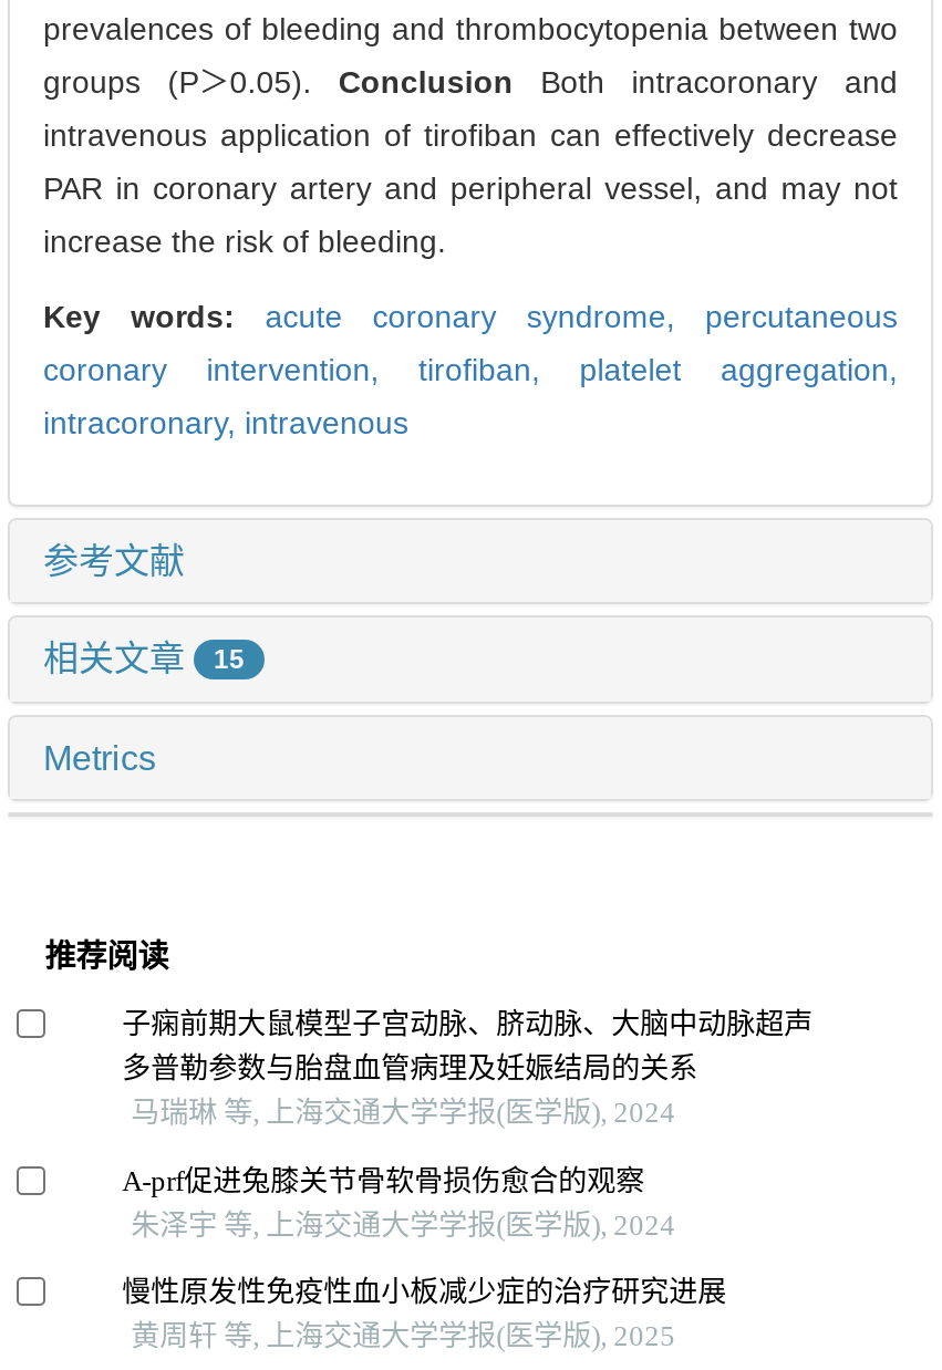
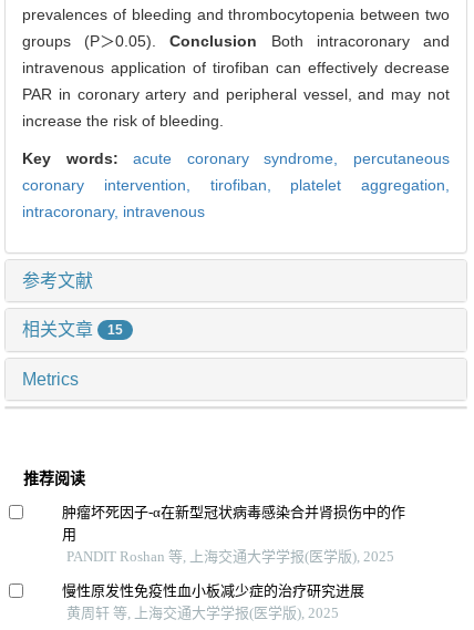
[122,1008,813,1241] 子痫前期大鼠模型子宫动脉、脐动脉、大脑中动脉超声 | 多普勒参数与胎盘血管病理及妊娠结局的关系 | 马瑞琳 等, 上海交通大学学报(医学版), 2024 | A-prf促进兔膝关节骨软骨损伤愈合的观察 | 朱泽宇 等, 上海交通大学学报(医学版), 2024 -> [62,504,405,565] 肿瘤坏死因子-α在新型冠状病毒感染合并肾损伤中的作 | 用 | PANDIT Roshan 等, 上海交通大学学报(医学版), 2025

